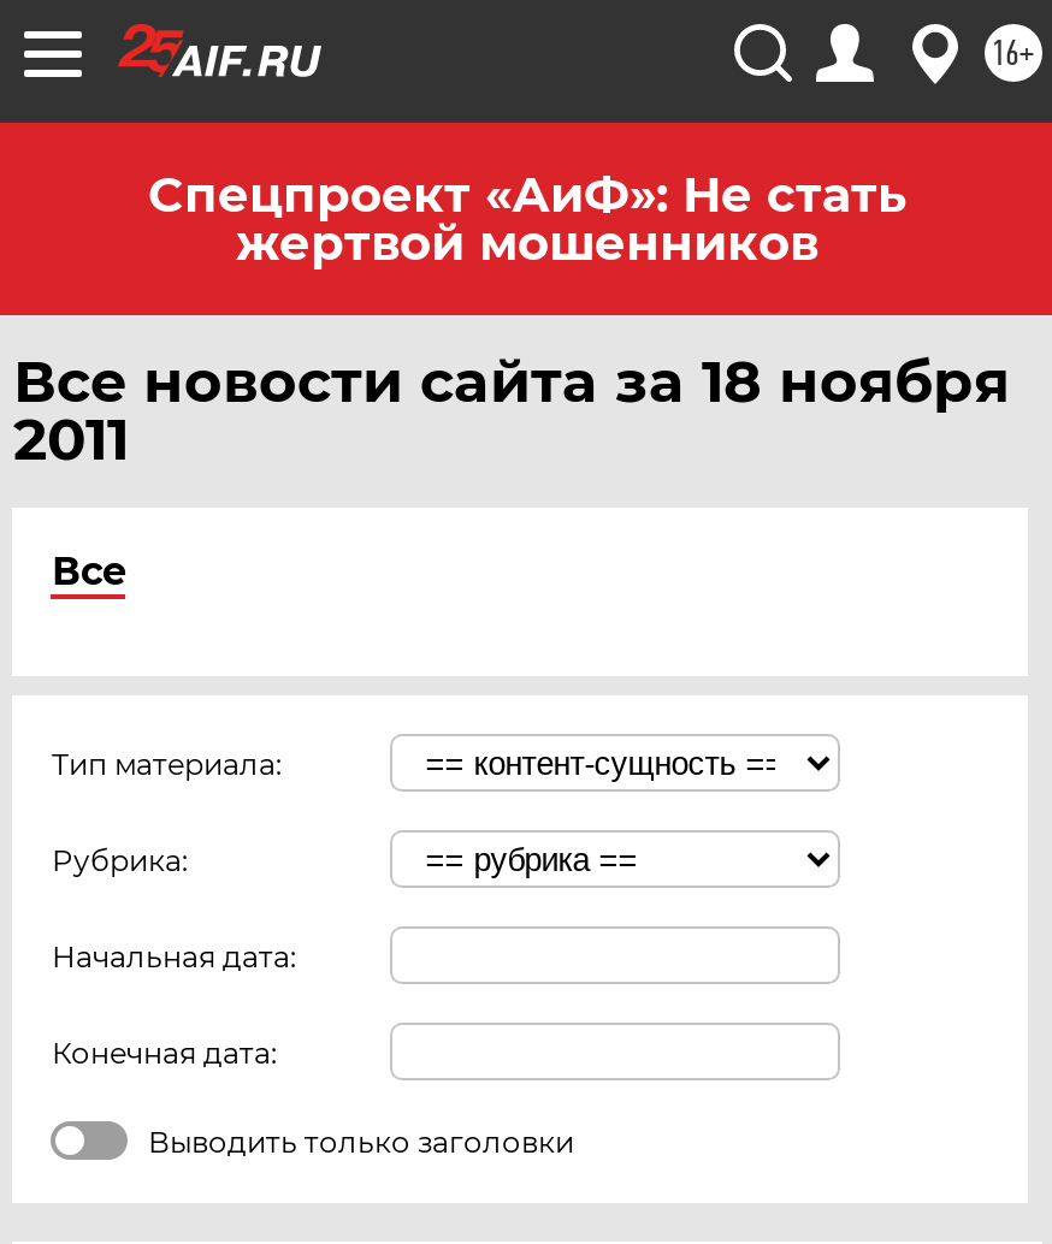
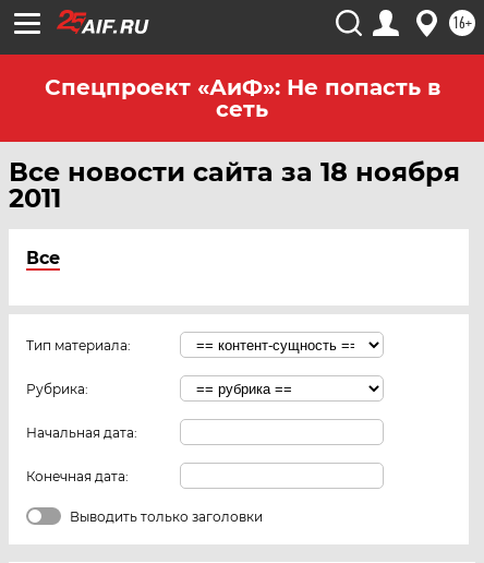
[148,166,906,272] Спецпроект «АиФ»: Не стать | жертвой мошенников -> [44,74,440,122] Спецпроект «АиФ»: Не попасть в | сеть

